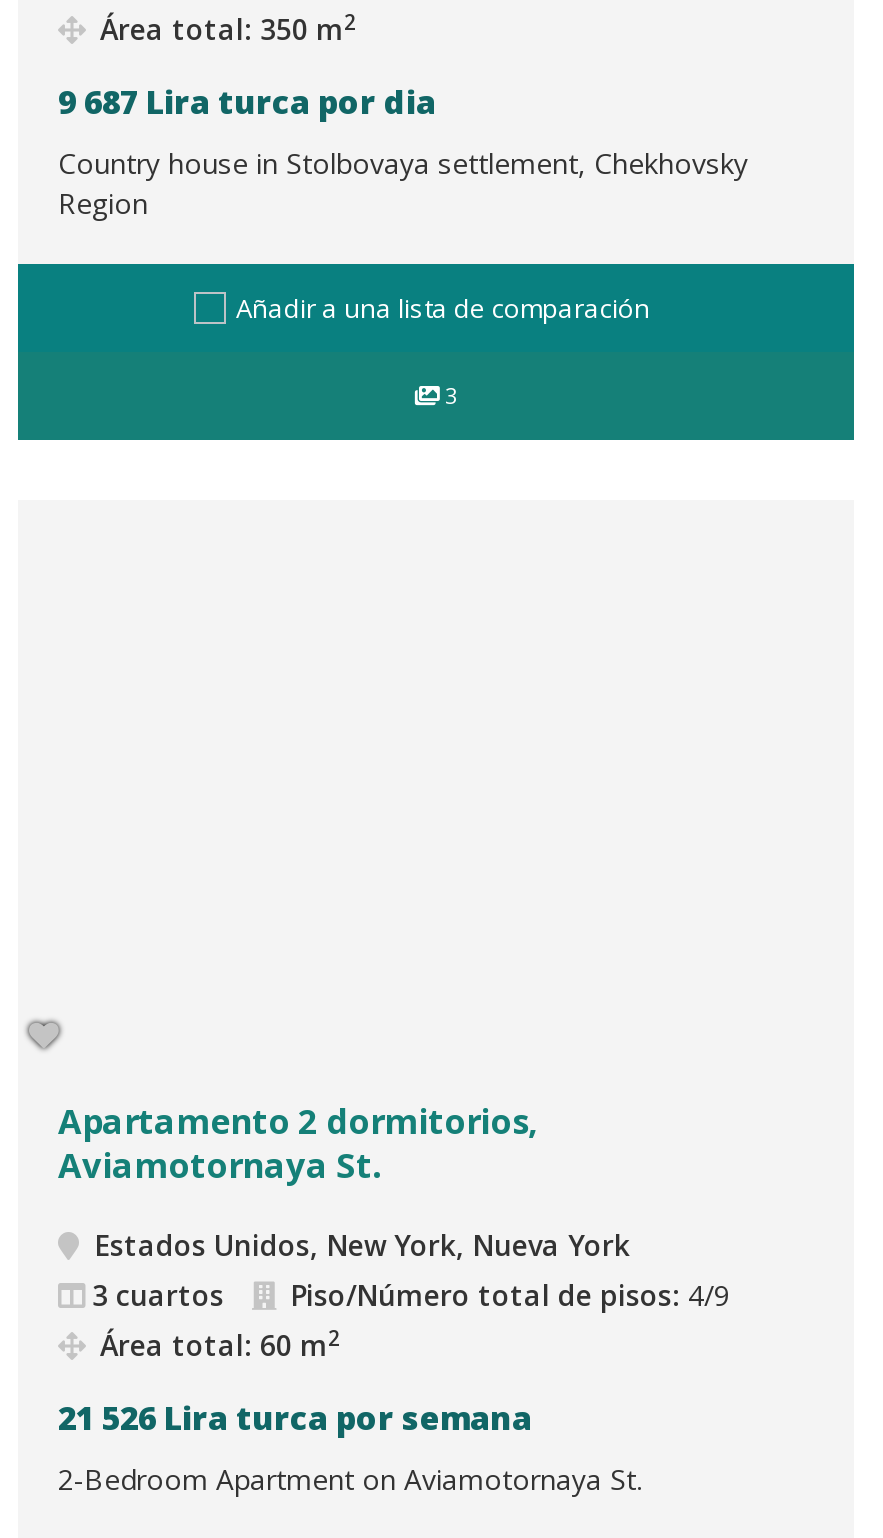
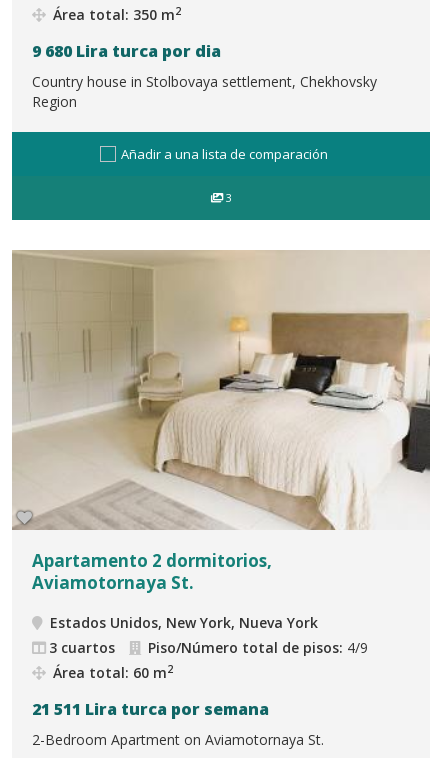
[58,80,436,124] 9 687 Lira turca por dia -> [32,40,221,62] 9 680 Lira turca por dia
none -> [12,250,431,531] [image]
[58,1396,532,1440] 21 526 Lira turca por semana -> [32,698,269,720] 21 511 Lira turca por semana

